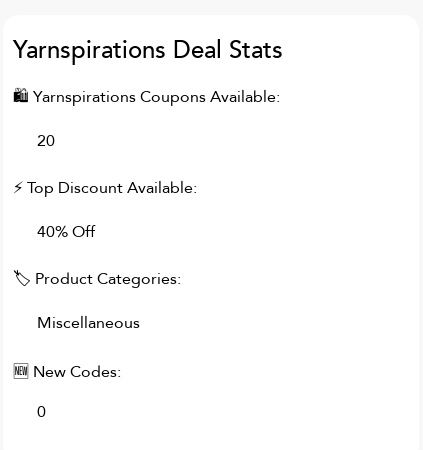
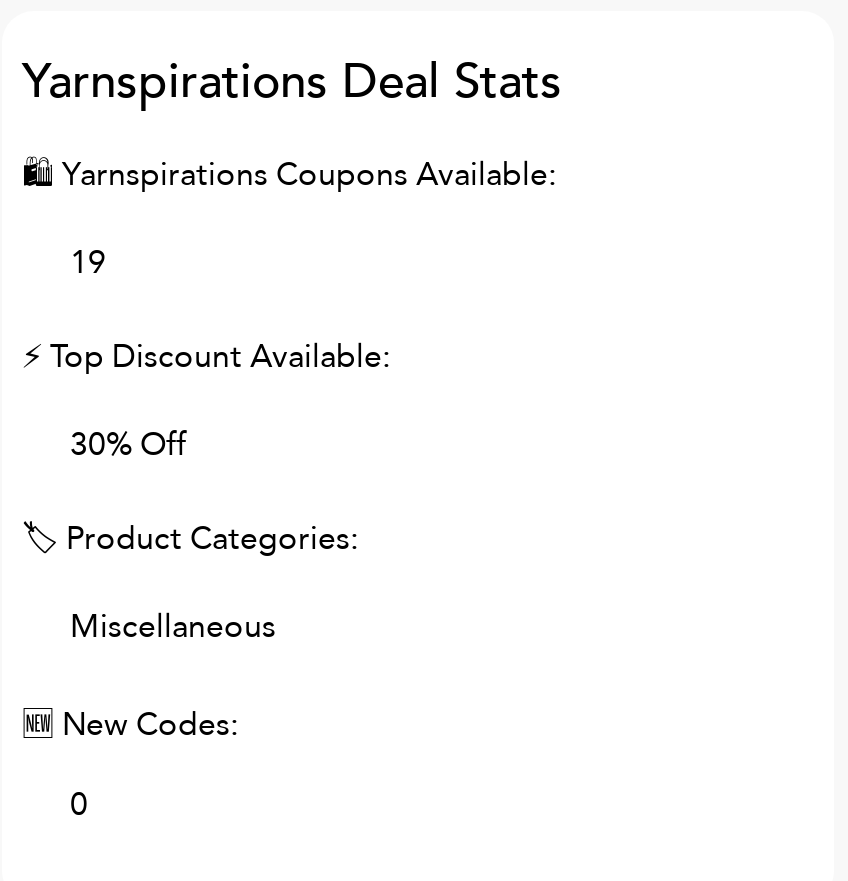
[37,130,55,152] 20 -> [70,241,106,285] 19
[37,221,95,243] 40% Off -> [70,423,186,467] 30% Off

